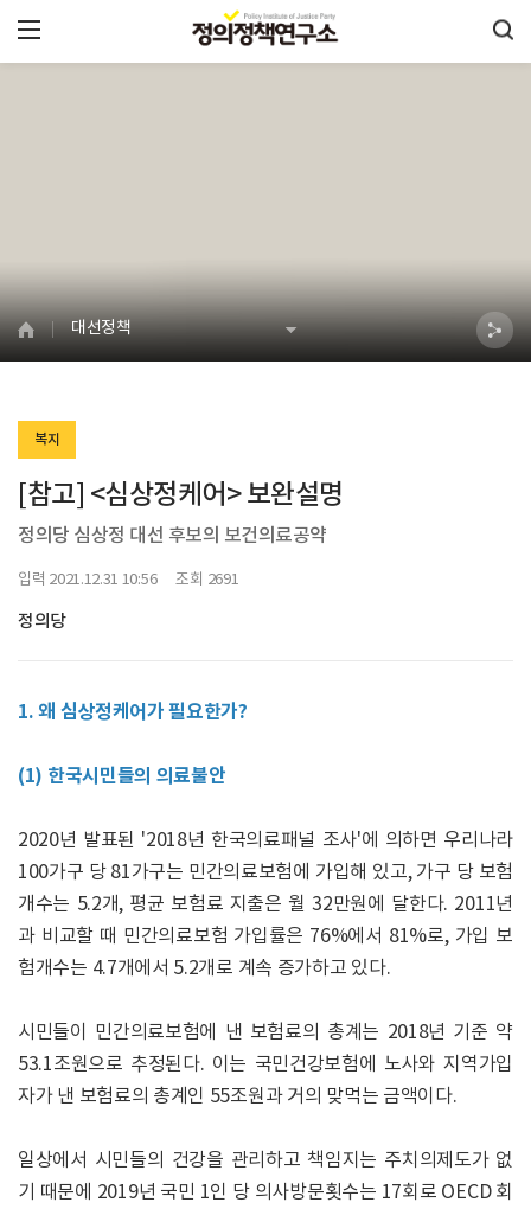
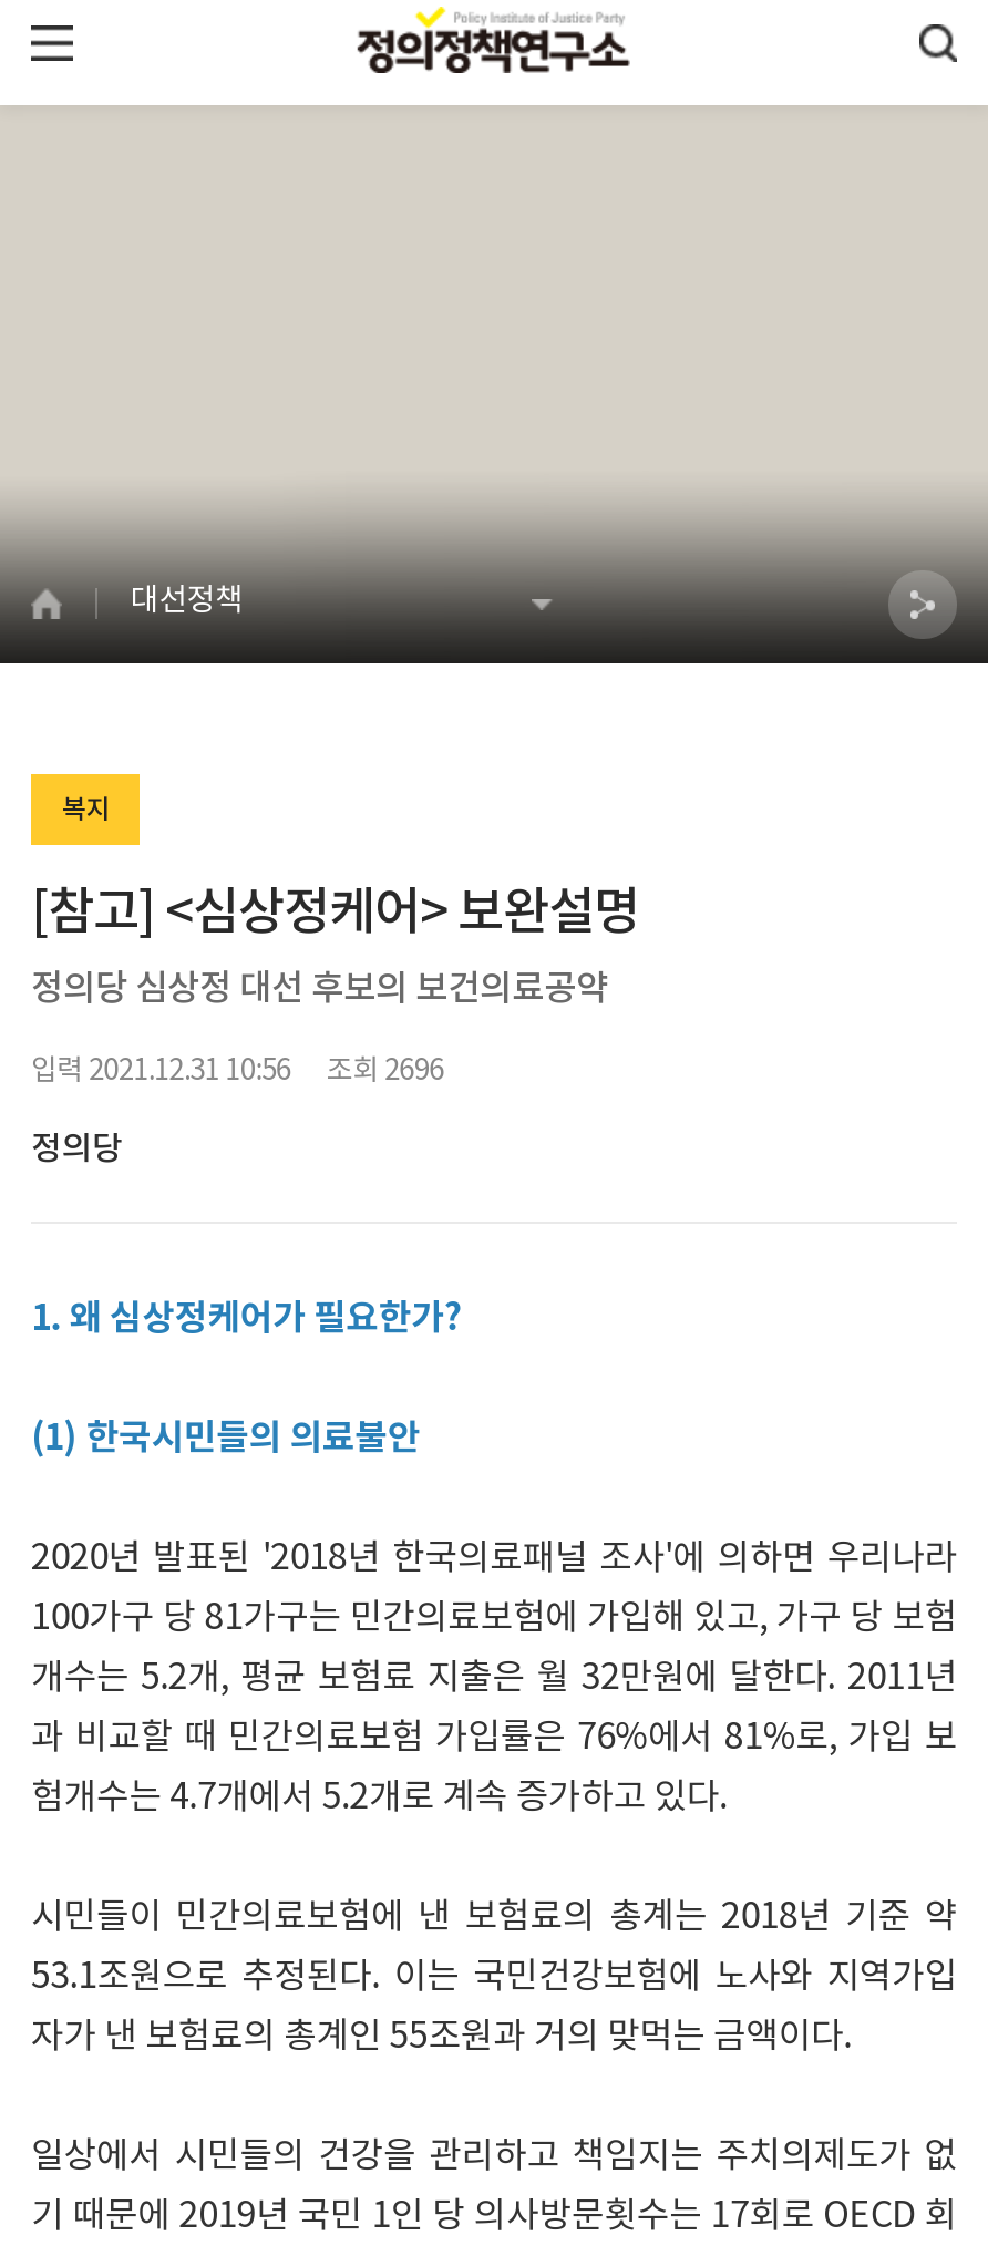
[18,571,239,589] 입력 2021.12.31 10:56 조회 2691 -> [31,1055,444,1089] 입력 2021.12.31 10:56 조회 2696

